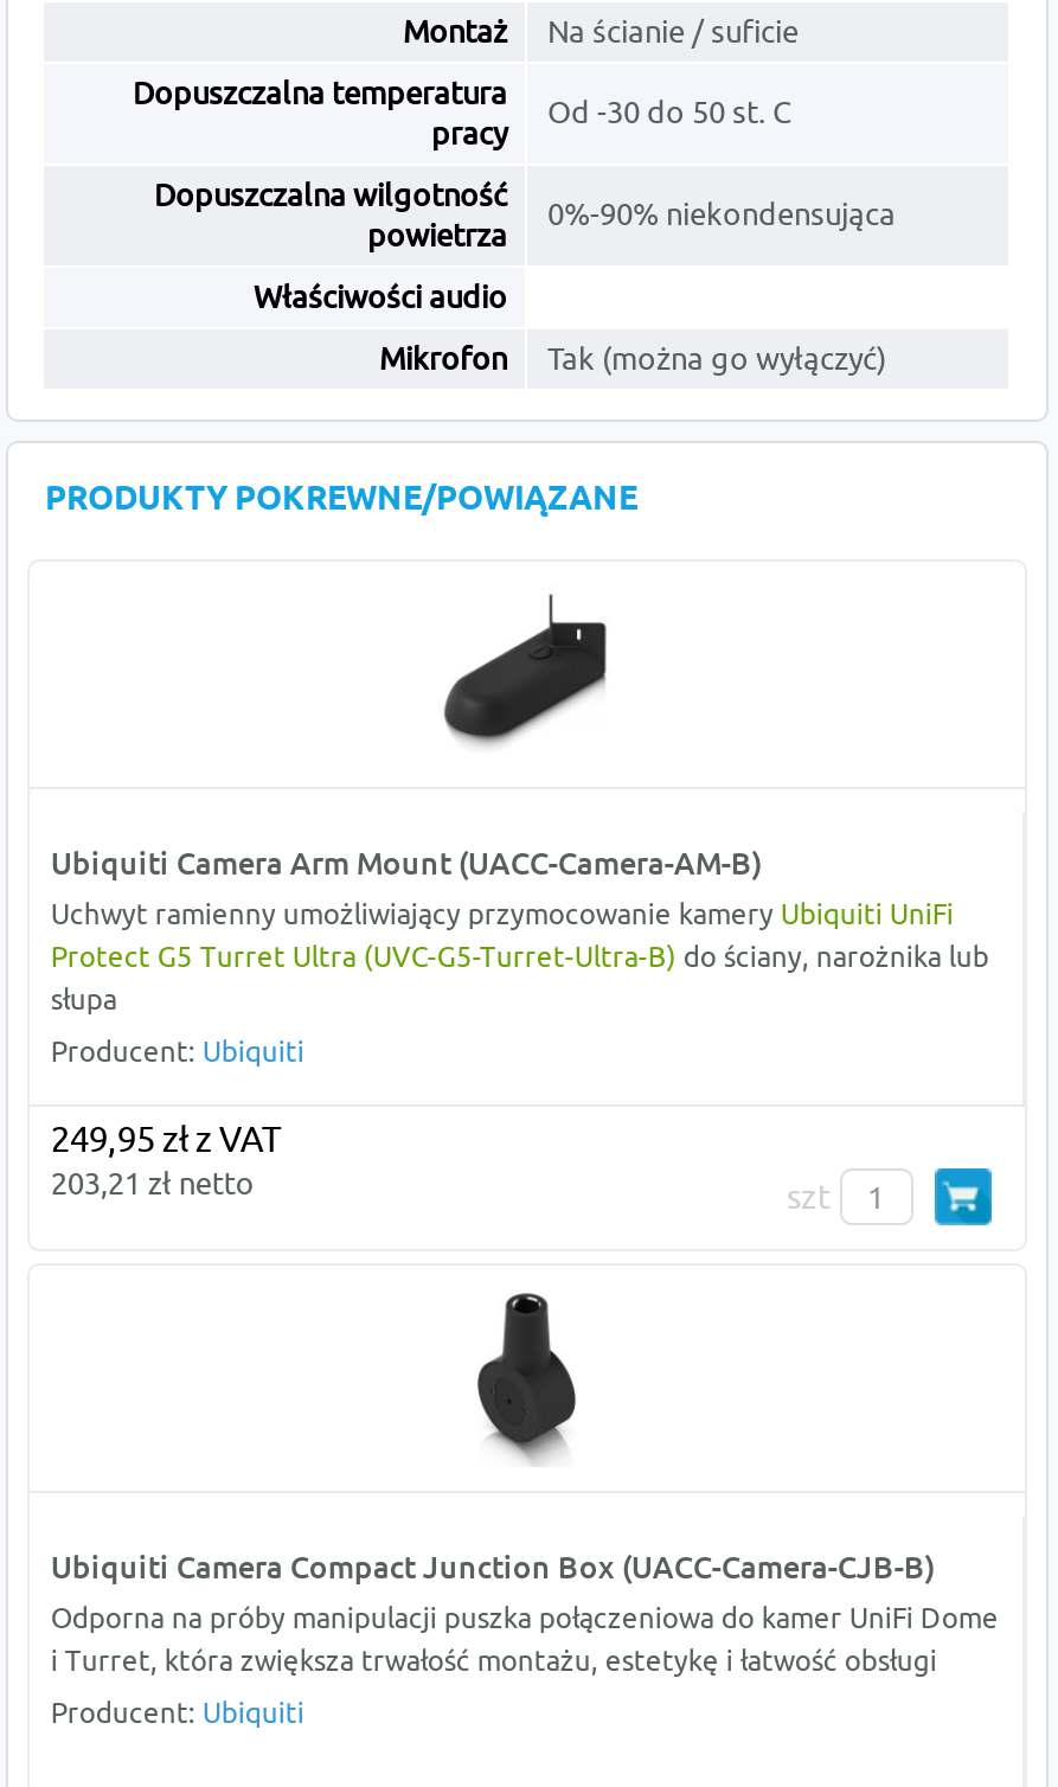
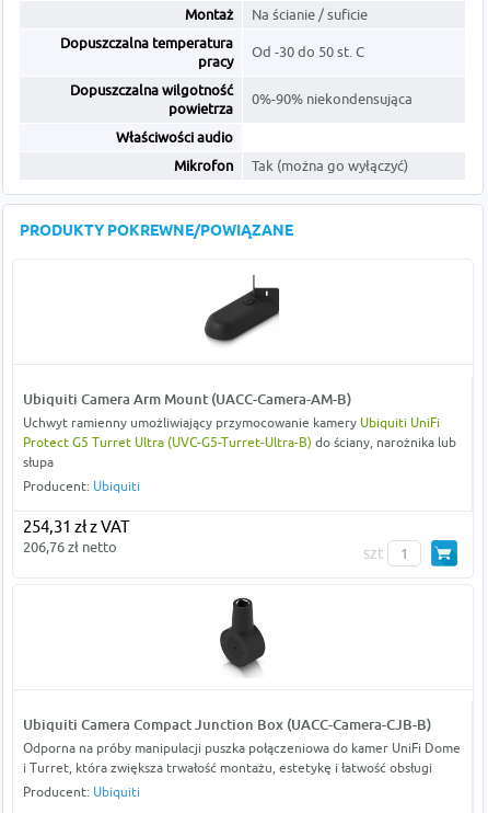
[50,1119,280,1159] 249,95 zł z VAT -> [23,517,129,536] 254,31 zł z VAT
[50,1164,254,1202] 203,21 zł netto -> [23,538,117,556] 206,76 zł netto

